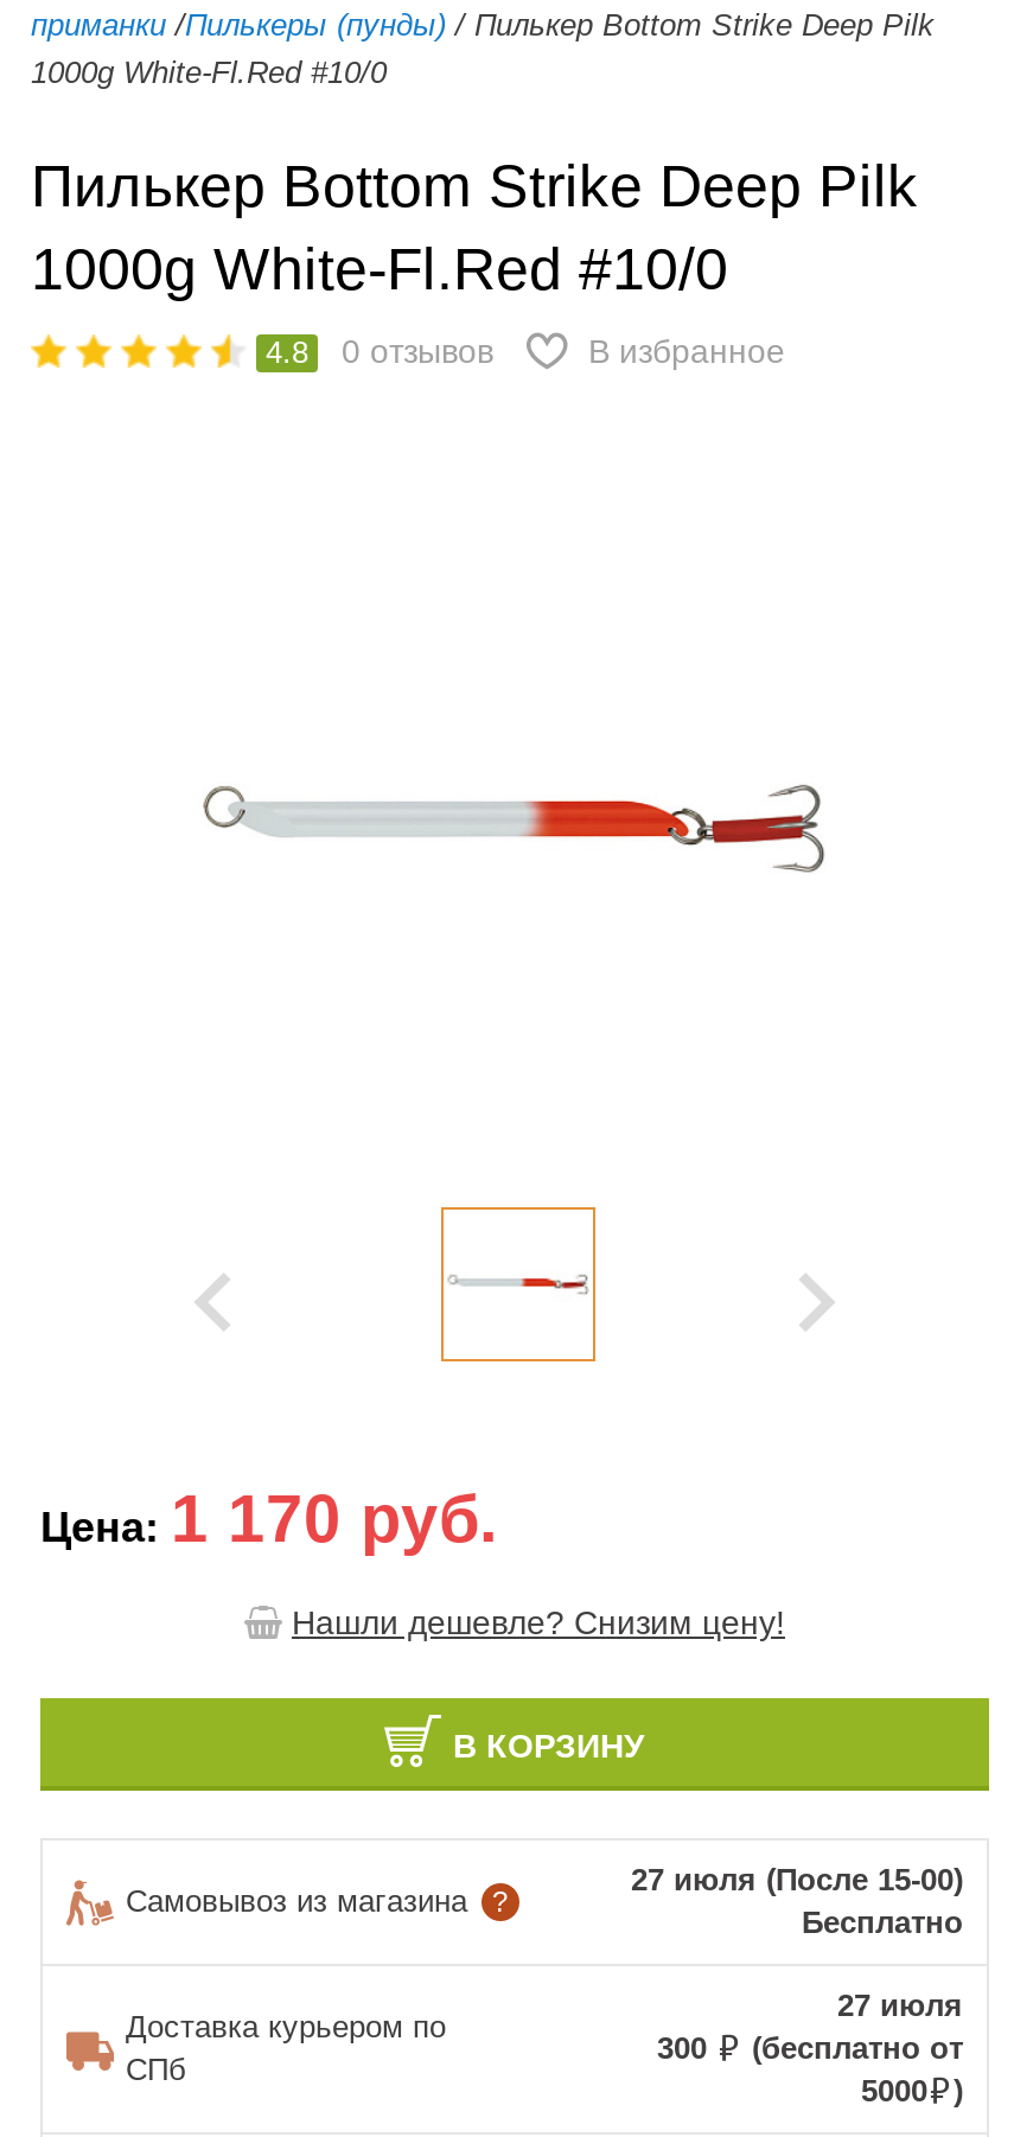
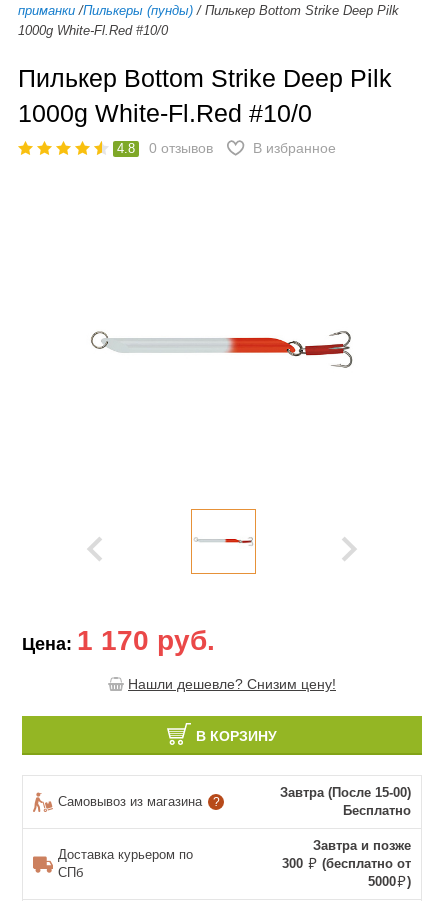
[631,1862,963,1897] 27 июля (После 15-00) -> [280,785,411,800] Завтра (После 15-00)
[837,1988,963,2023] 27 июля -> [313,838,411,853] Завтра и позже

